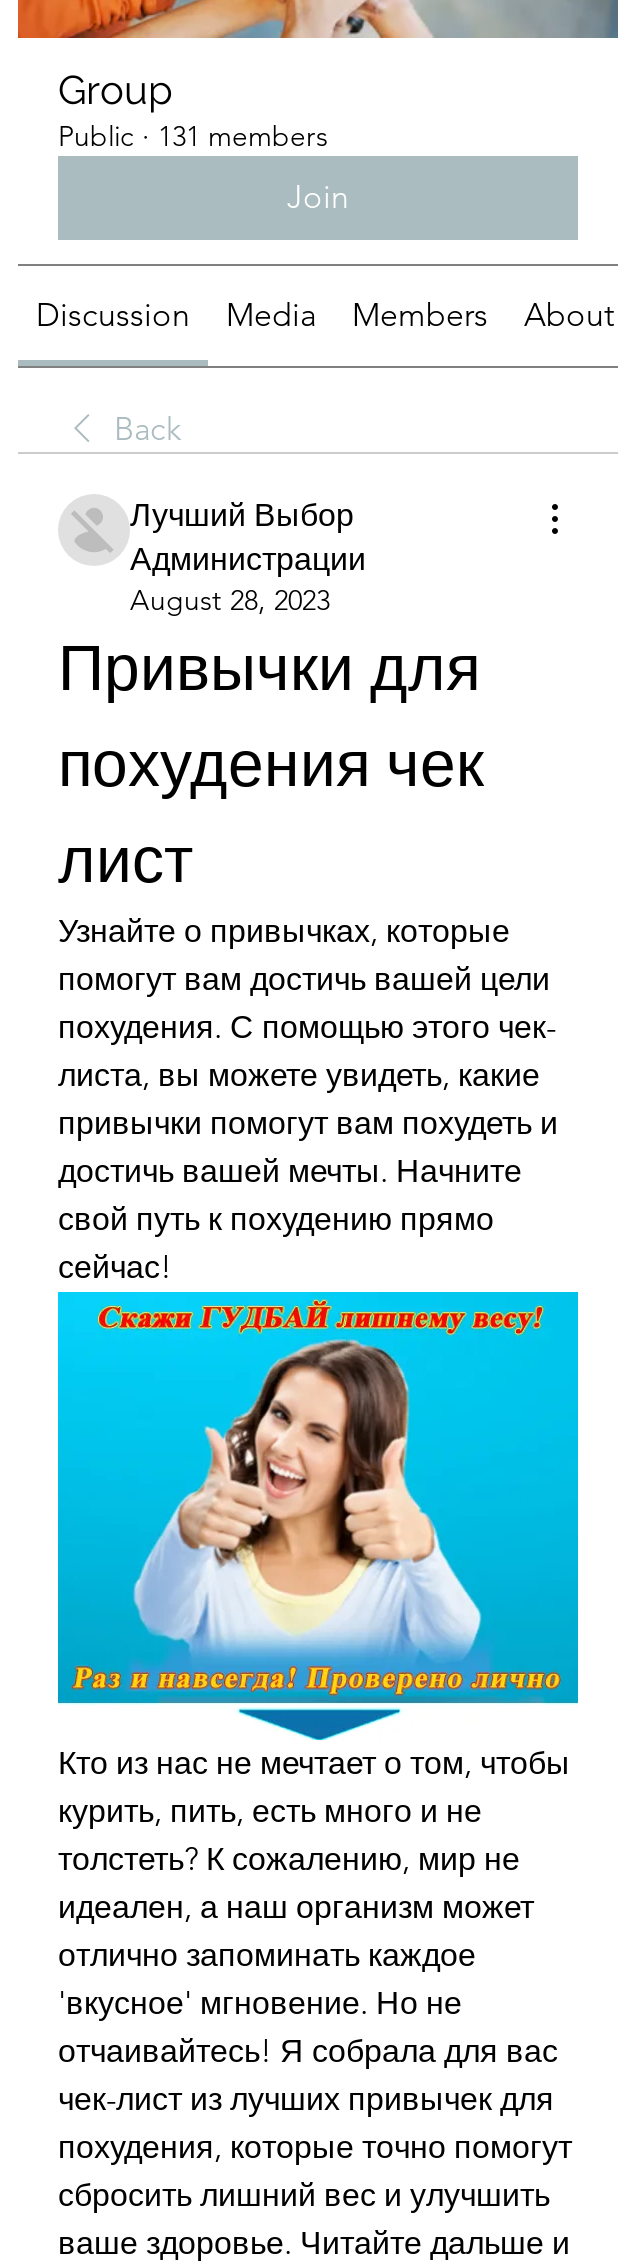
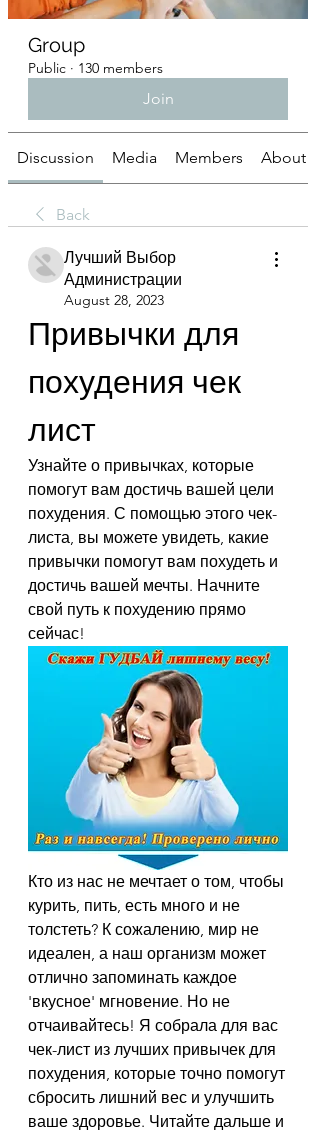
[58,118,328,154] Public · 131 members -> [28,59,163,77] Public · 130 members

